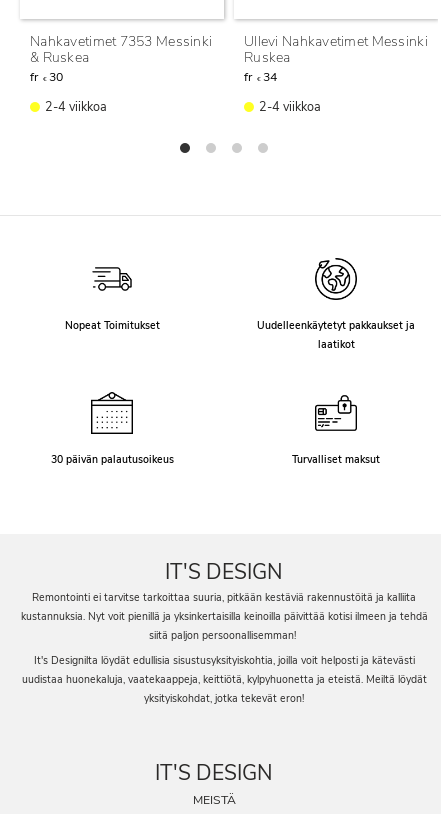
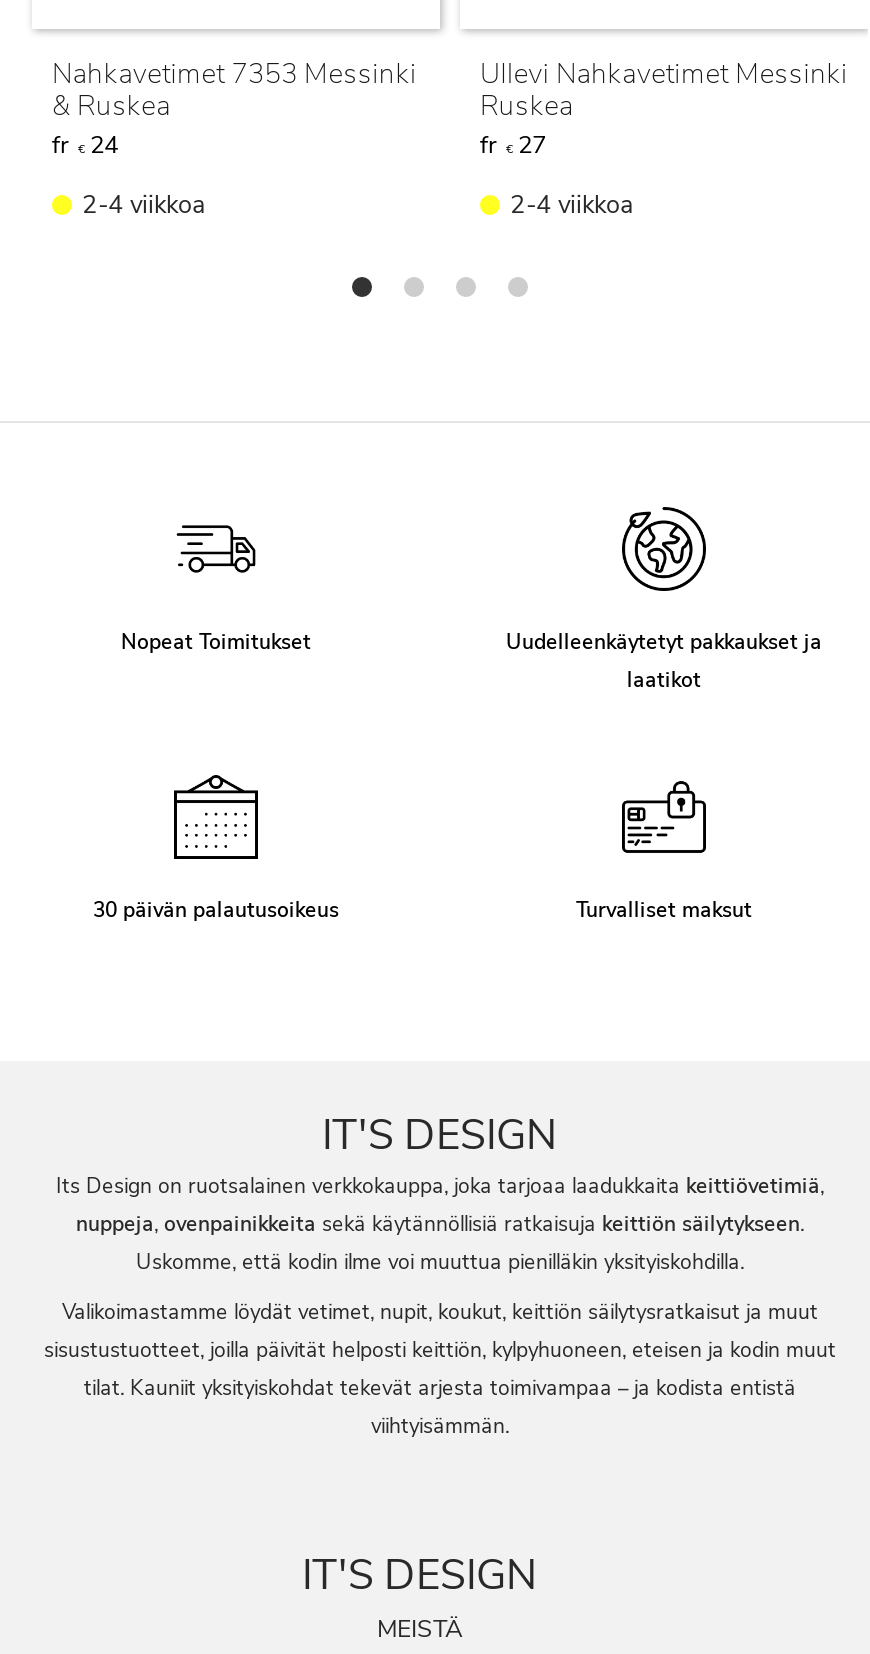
[43,69,63,85] € 30 -> [78,129,118,161] € 24
[257,69,277,85] € 34 -> [506,129,546,161] € 27
[20,590,427,643] Remontointi ei tarvitse tarkoittaa suuria, pitkään kestäviä rakennustöitä ja kalliita | kustannuksia. Nyt voit pienillä ja yksinkertaisilla keinoilla päivittää kotisi ilmeen ja tehdä | siitä paljon persoonallisemman! -> [56,1171,820,1277] Its Design on ruotsalainen verkkokauppa, joka tarjoaa laadukkaita keittiövetimiä | nuppeja, ovenpainikkeita sekä käytännöllisiä ratkaisuja keittiön säilytykseen | Uskomme, että kodin ilme voi muuttua pienilläkin yksityiskohdilla.
[21,653,426,706] It's Designilta löydät edullisia sisustusyksityiskohtia, joilla voit helposti ja kätevästi | uudistaa huonekaluja, vaatekaappeja, keittiötä, kylpyhuonetta ja eteistä. Meiltä löydät | yksityiskohdat, jotka tekevät eron! -> [44,1297,836,1441] Valikoimastamme löydät vetimet, nupit, koukut, keittiön säilytysratkaisut ja muut | sisustustuotteet, joilla päivität helposti keittiön, kylpyhuoneen, eteisen ja kodin muut | tilat. Kauniit yksityiskohdat tekevät arjesta toimivampaa – ja kodista entistä | viihtyisämmän.

